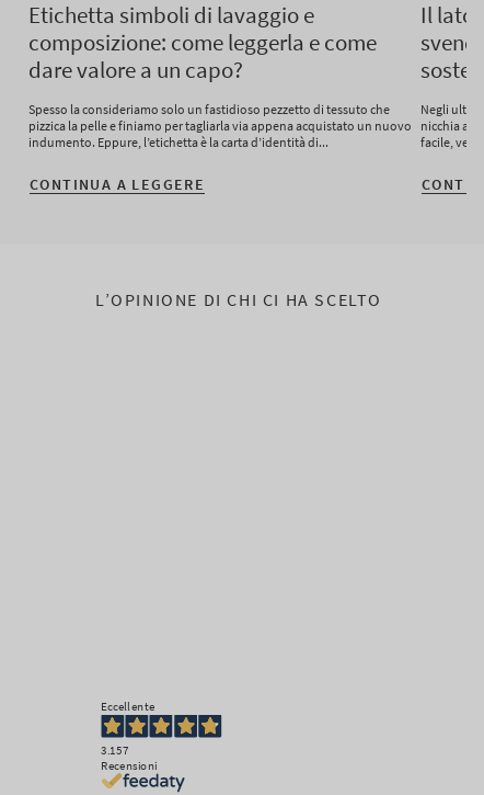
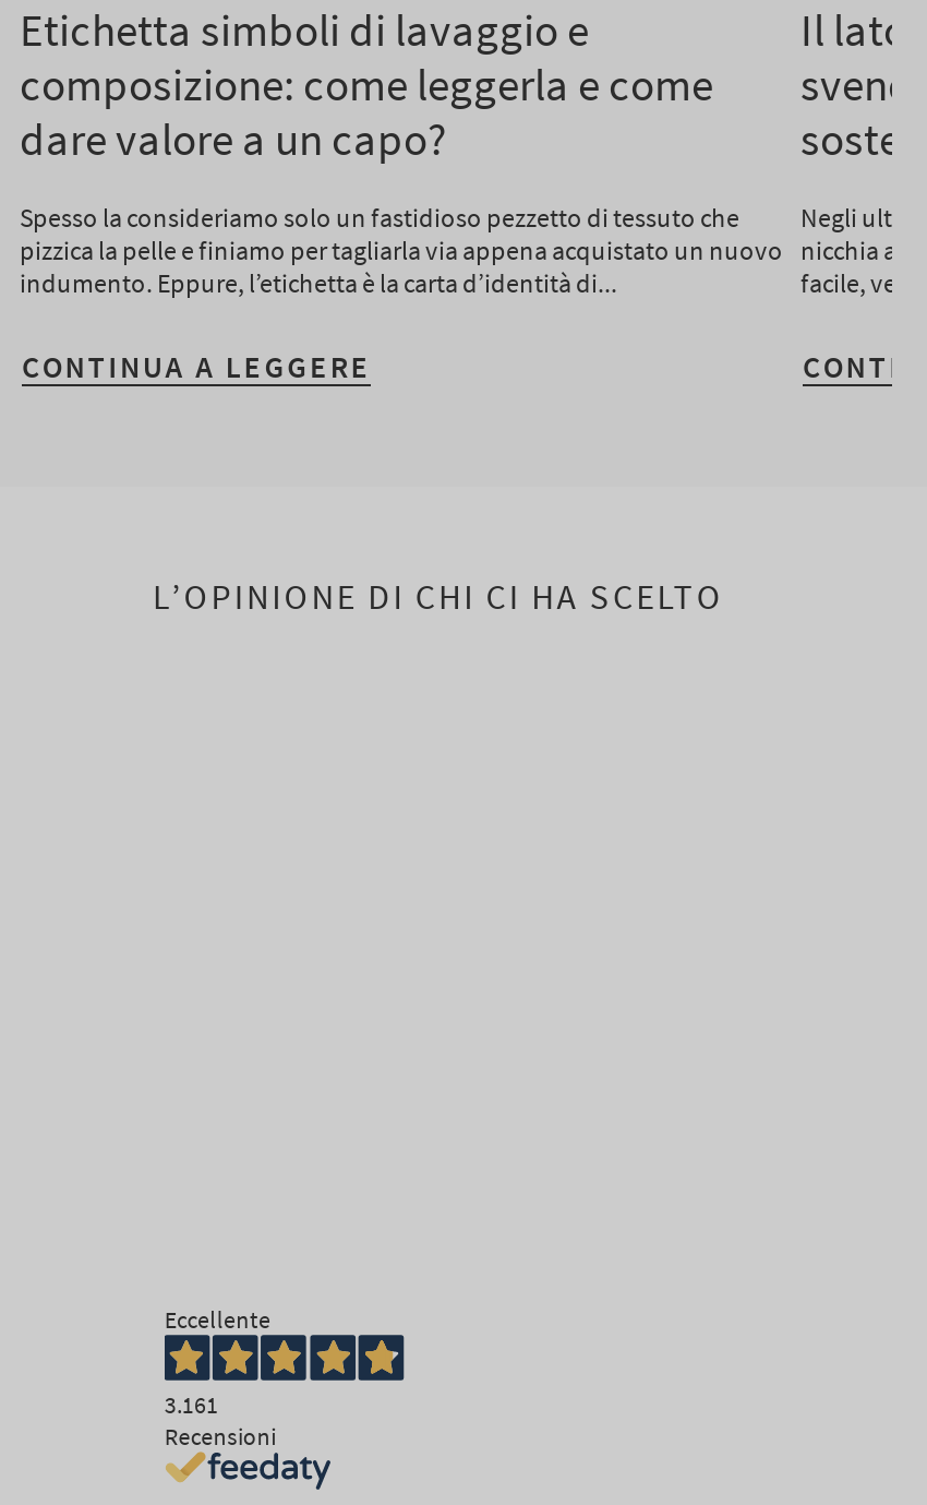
[101,742,129,758] 3.157 -> [165,1390,219,1421] 3.161

